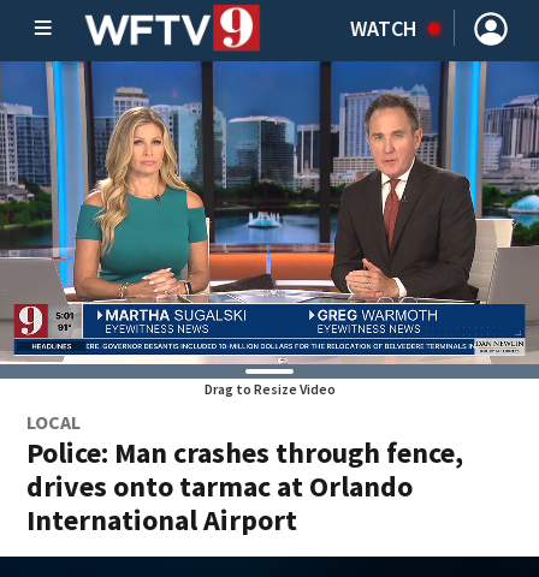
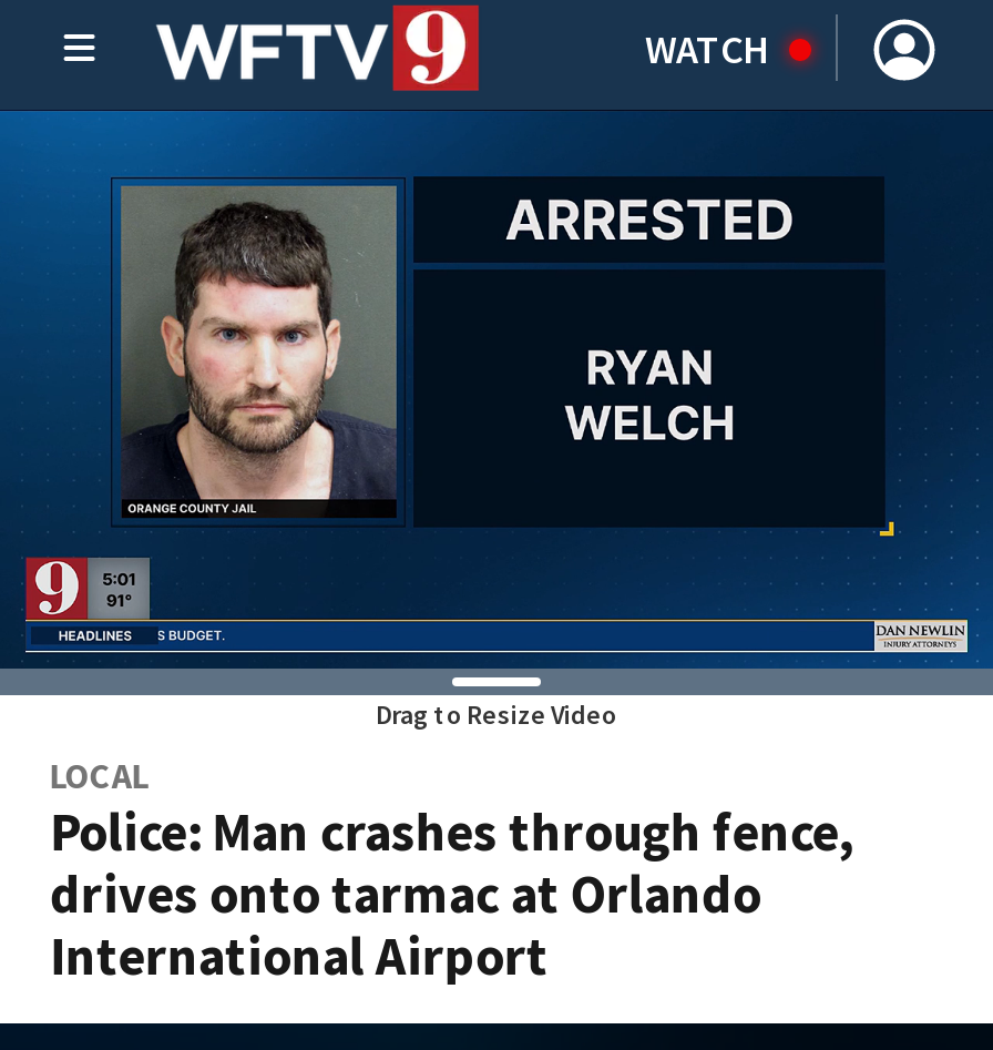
[4,60,535,365] [image] -> [7,110,986,671] [image]

